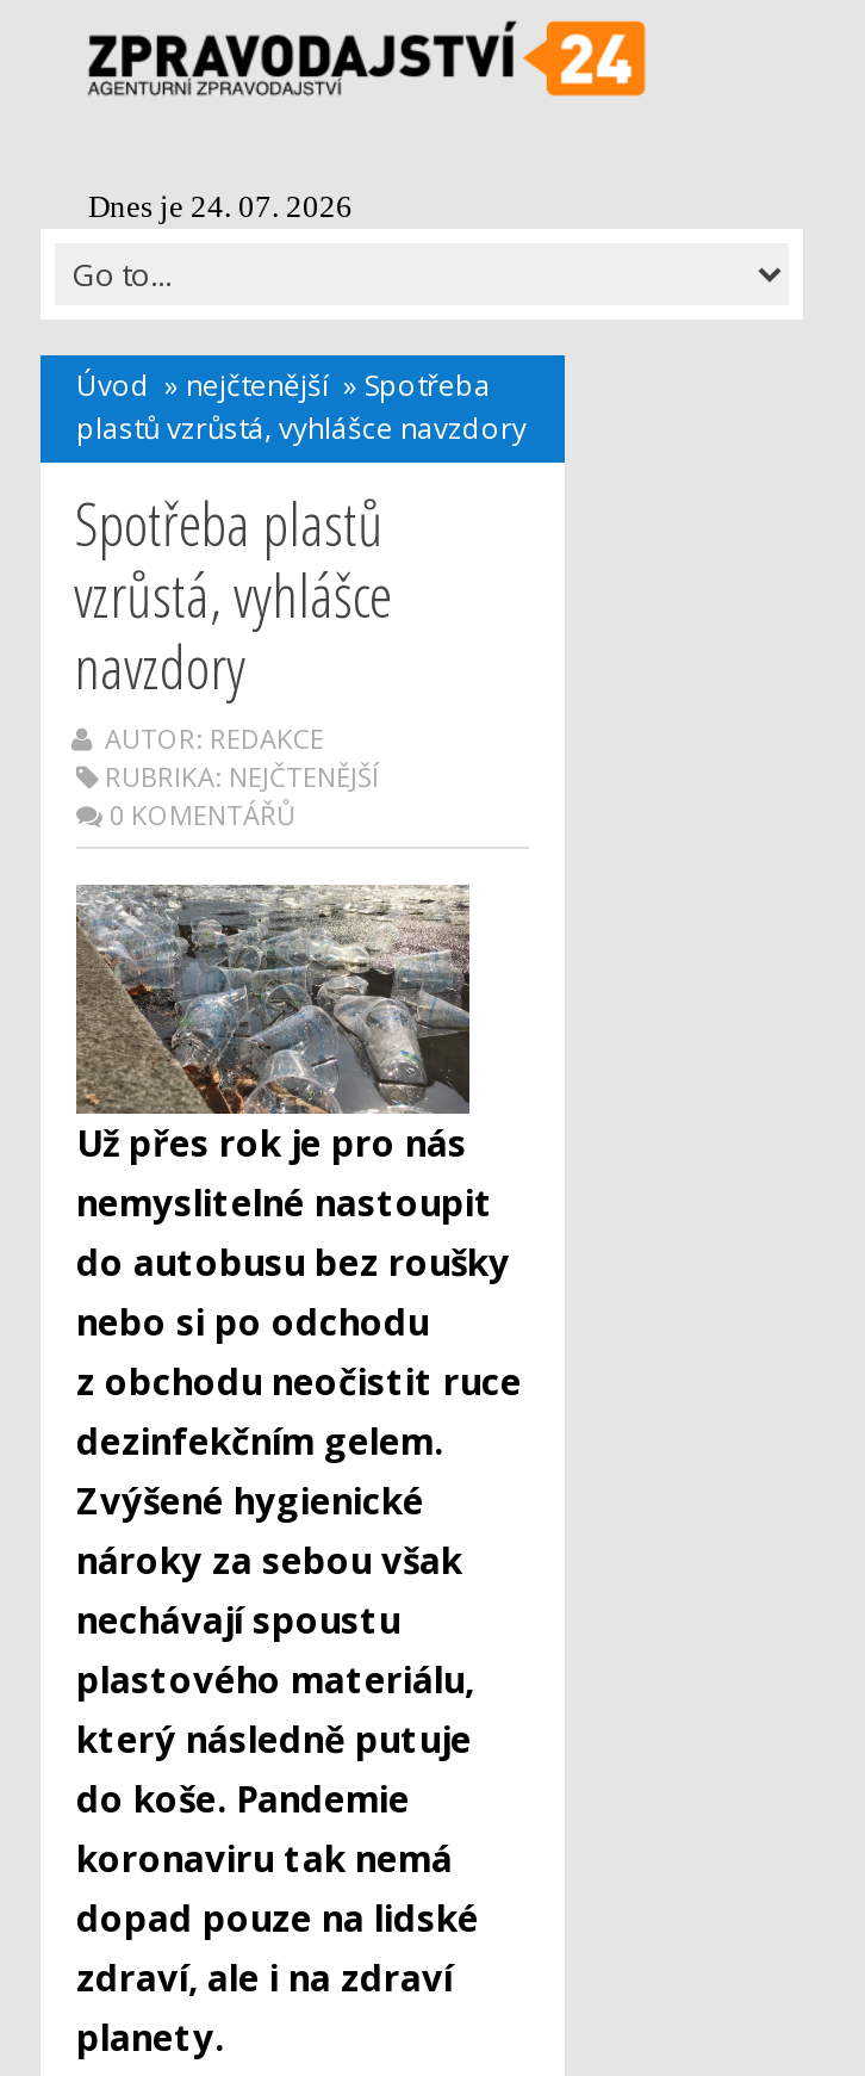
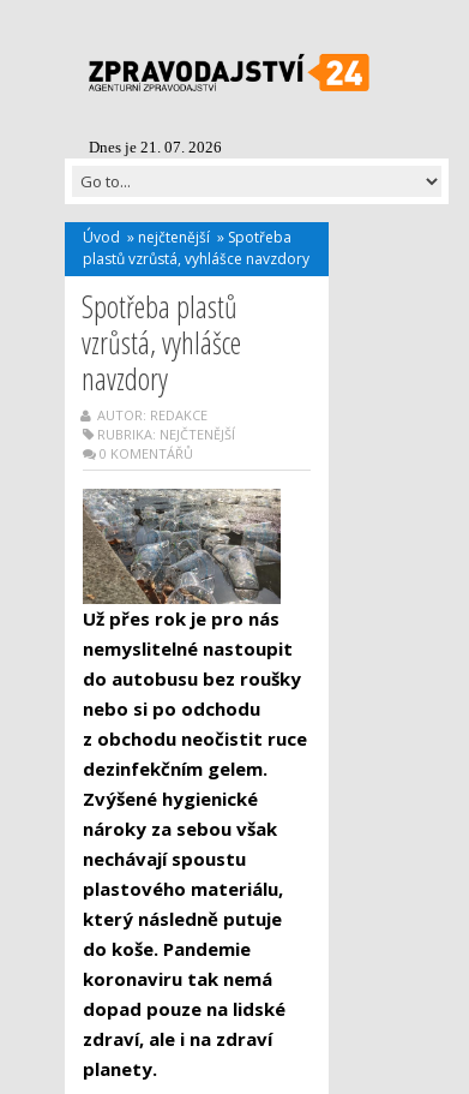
[88,188,353,224] Dnes je 24. 07. 2026 -> [89,138,222,156] Dnes je 21. 07. 2026

